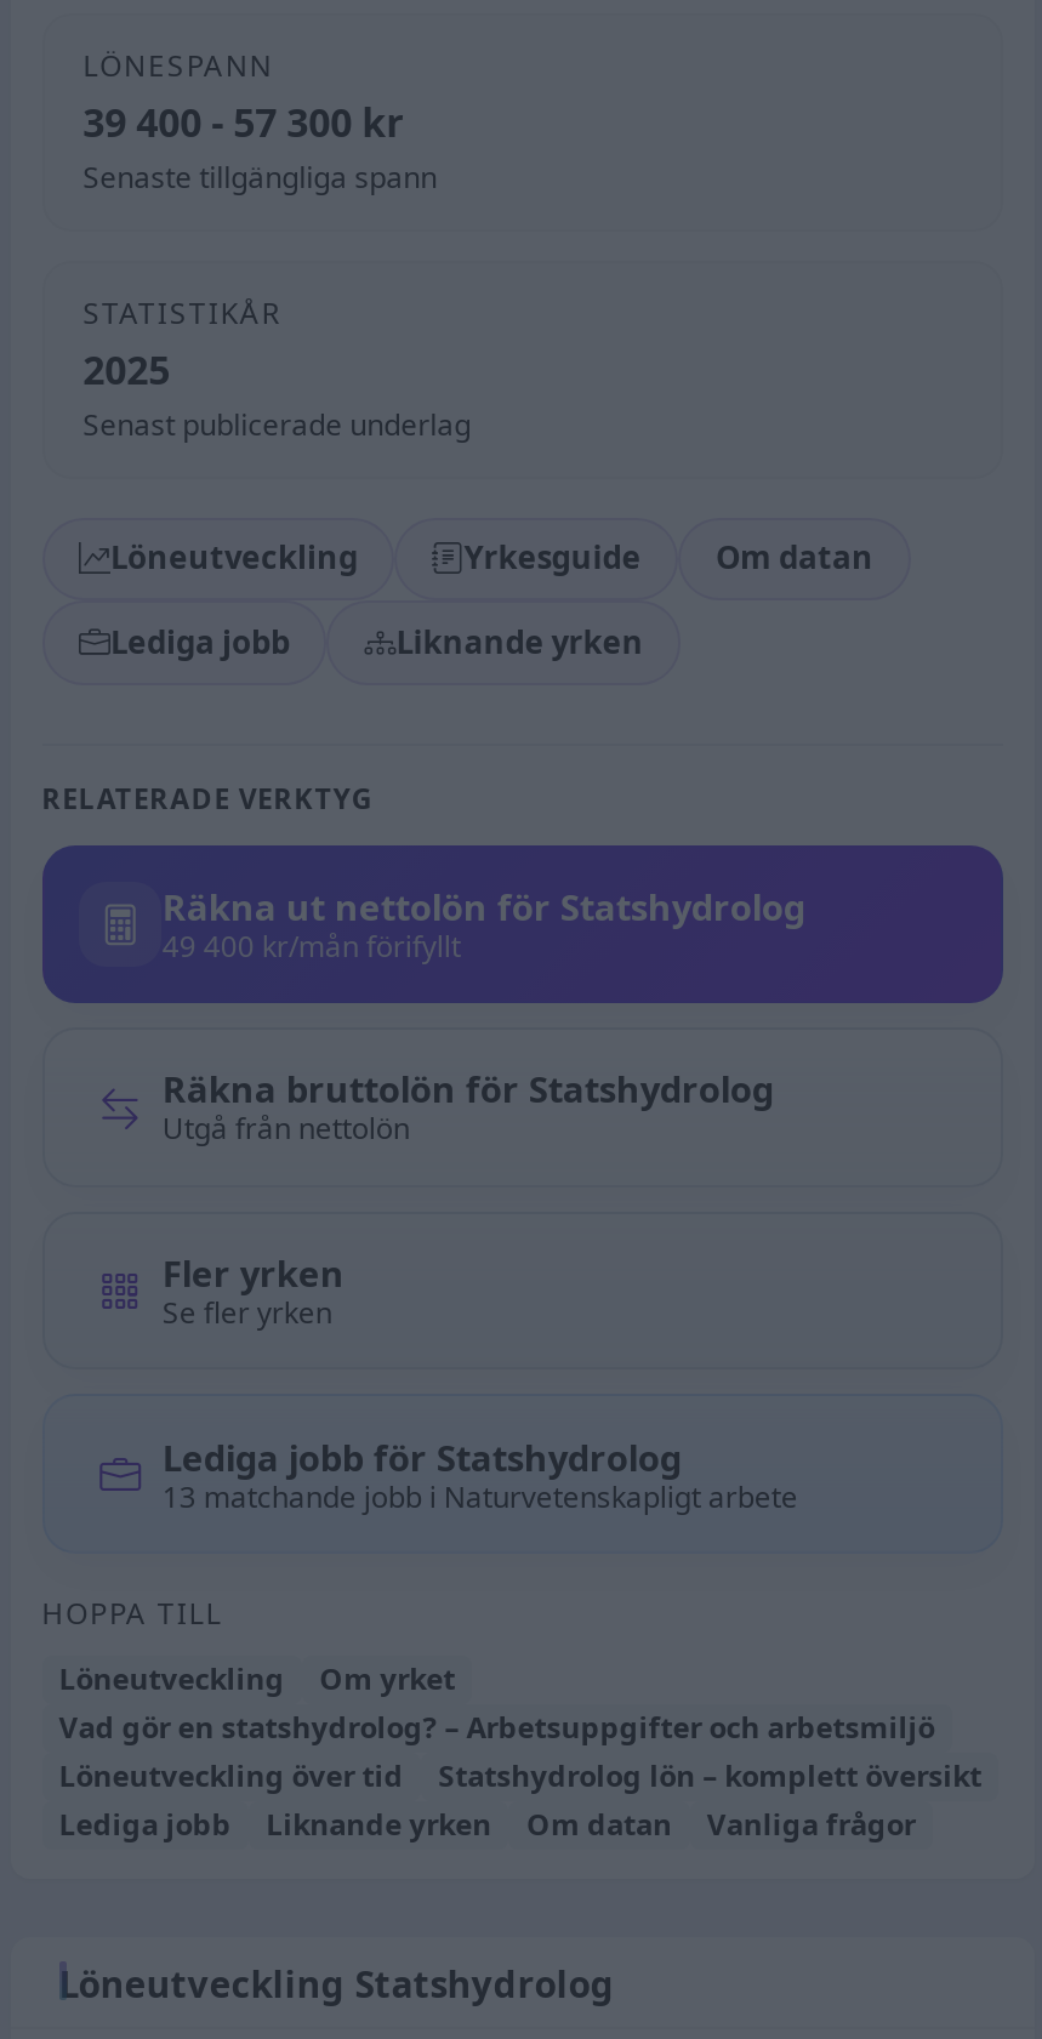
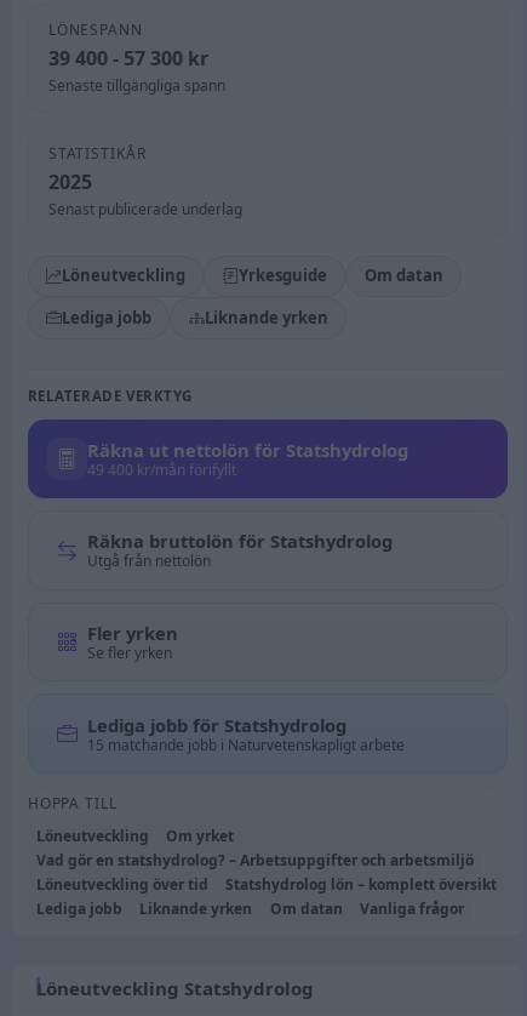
[162,1475,798,1516] 13 matchande jobb i Naturvetenskapligt arbete -> [88,734,405,755] 15 matchande jobb i Naturvetenskapligt arbete

